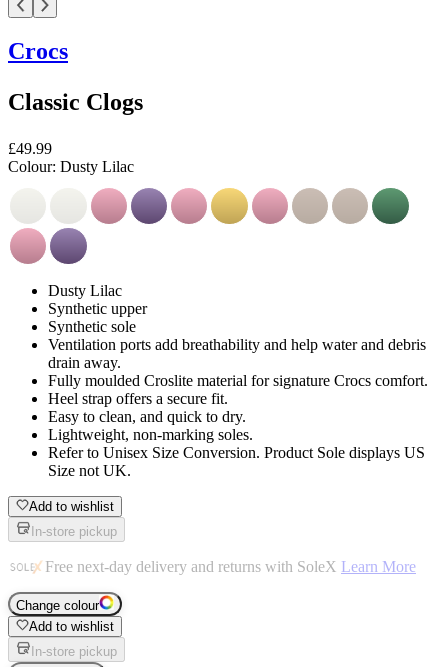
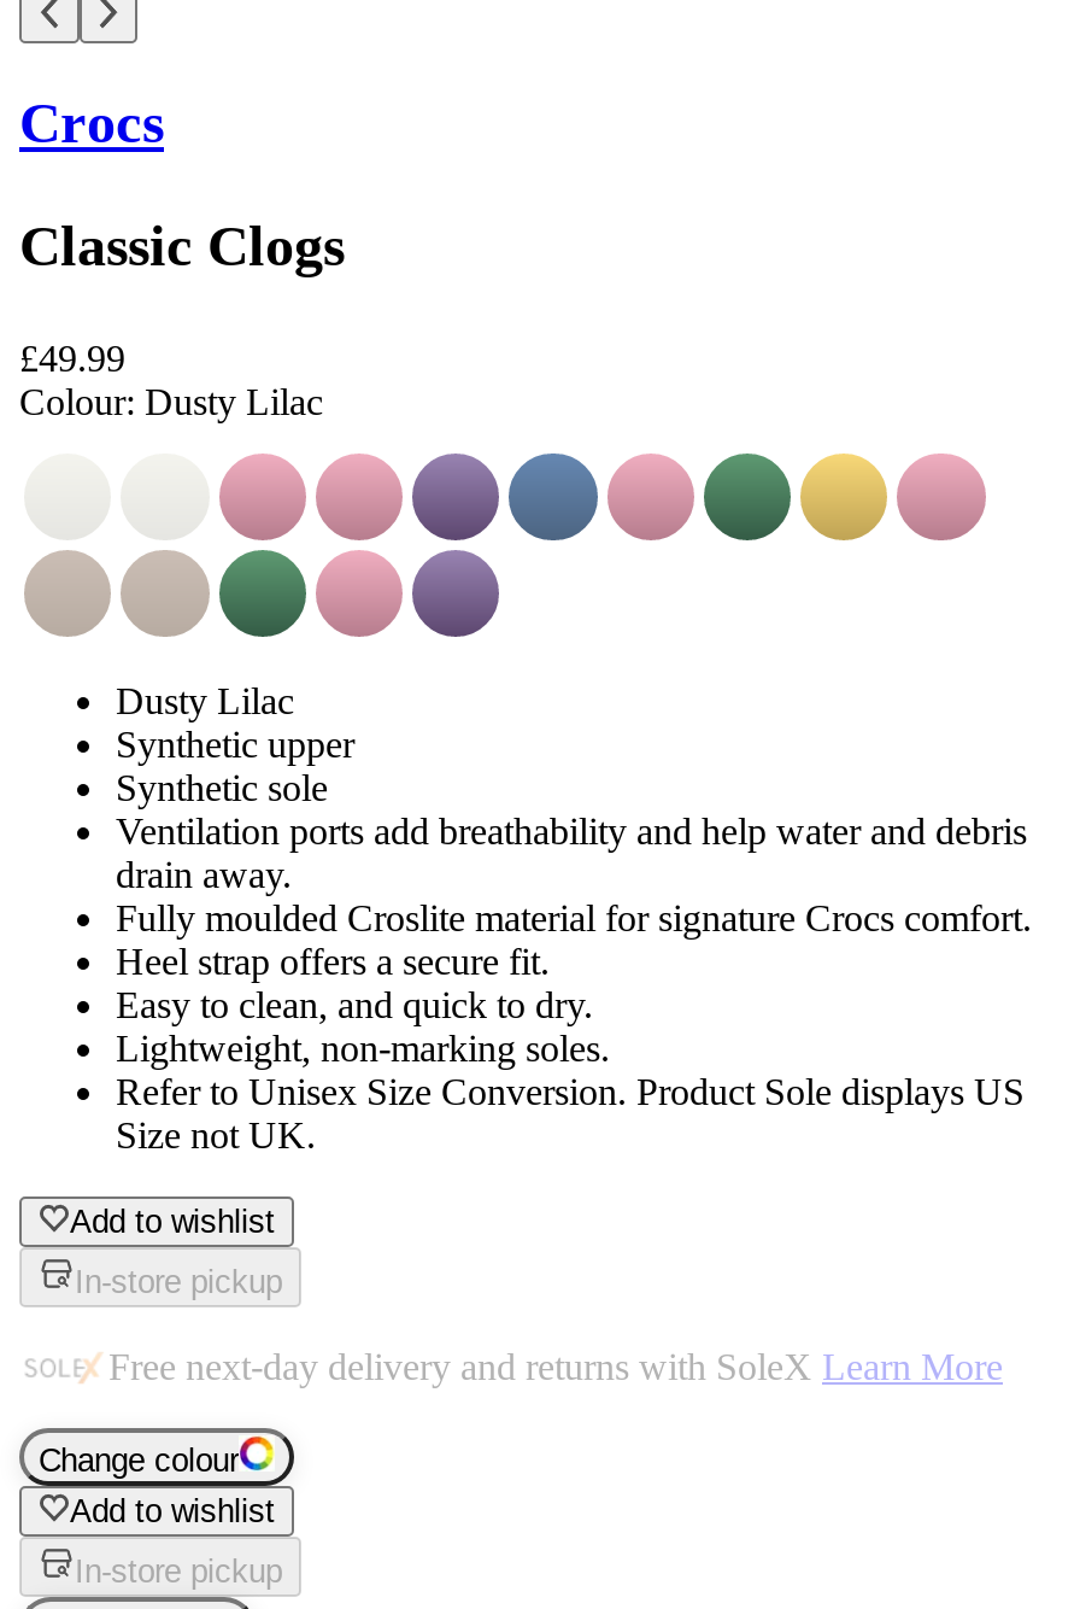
[10,187,249,265] [image] -> [27,451,600,639] [image]
[293,187,410,225] [image] -> [704,454,988,543] [image]

